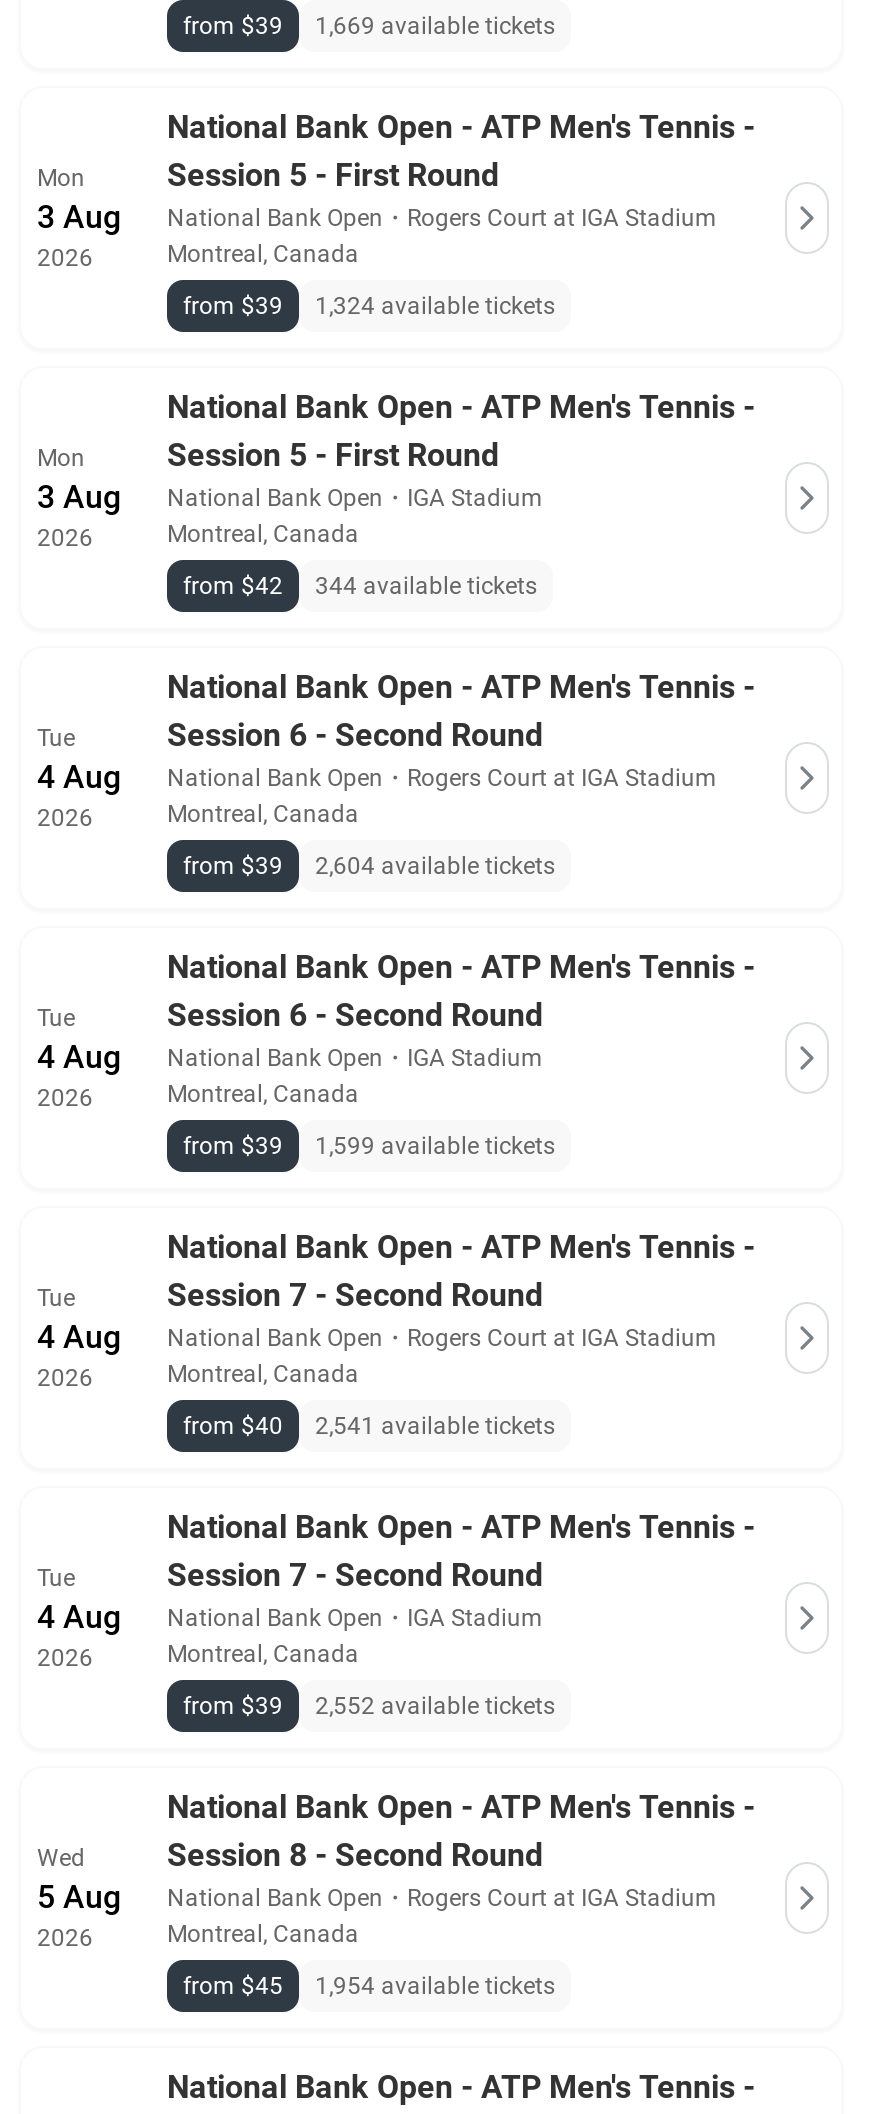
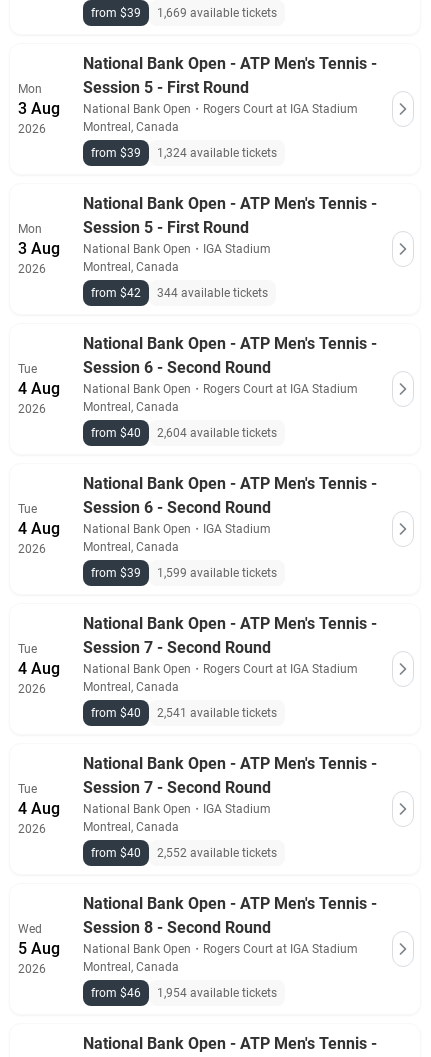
[183,852,555,880] from $39 2,604 available tickets -> [91,426,277,440] from $40 2,604 available tickets
[183,1692,555,1720] from $39 2,552 available tickets -> [91,846,277,860] from $40 2,552 available tickets
[183,1972,555,2000] from $45 1,954 available tickets -> [91,986,277,1000] from $46 1,954 available tickets

